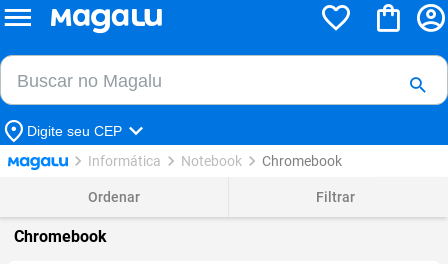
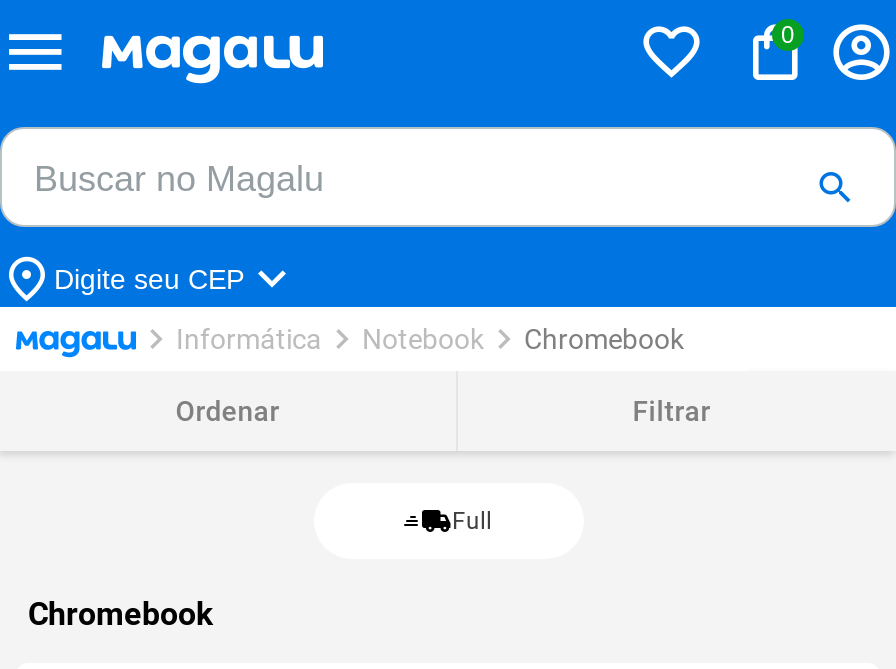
none -> [781,21,795,49] 0
none -> [452,507,492,535] Full

